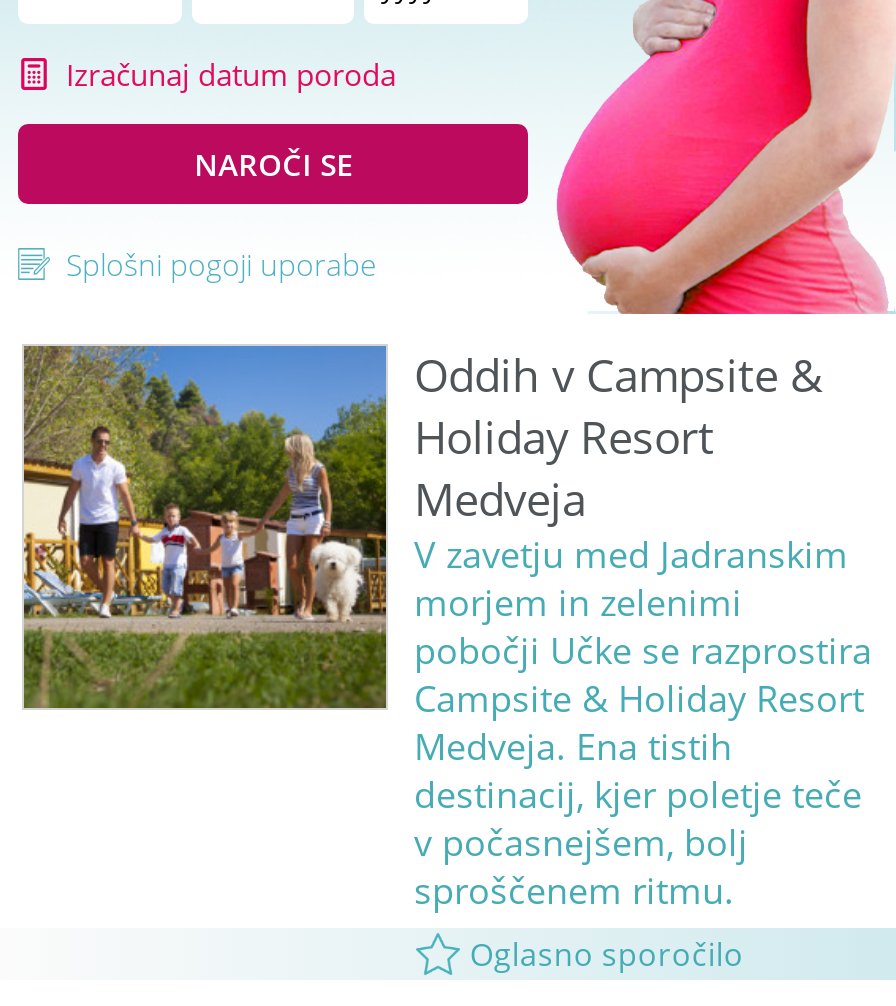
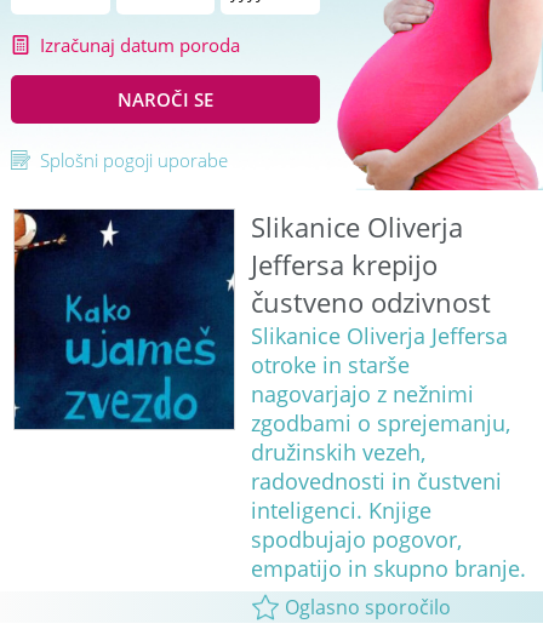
[22,344,872,914] [image] | Oddih v Campsite & | Holiday Resort | Medveja | V zavetju med Jadranskim | morjem in zelenimi | pobočji Učke se razprostira | Campsite & Holiday Resort | Medveja. Ena tistih | destinacij, kjer poletje teče | v počasnejšem, bolj | sproščenem ritmu. -> [13,208,526,583] [image] | Slikanice Oliverja | Jeffersa krepijo | čustveno odzivnost | Slikanice Oliverja Jeffersa | otroke in starše | nagovarjajo z nežnimi | zgodbami o sprejemanju, | družinskih vezeh, | radovednosti in čustveni | inteligenci. Knjige | spodbujajo pogovor, | empatijo in skupno branje.

